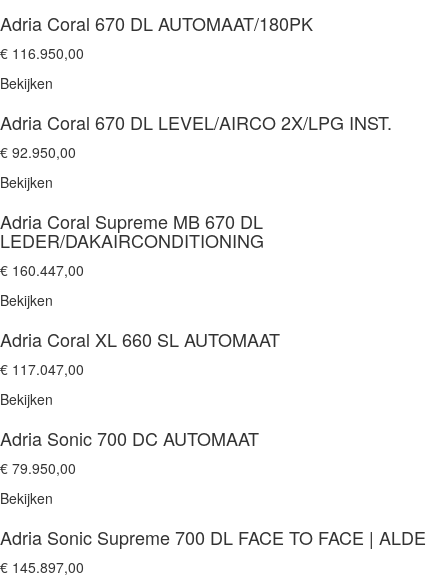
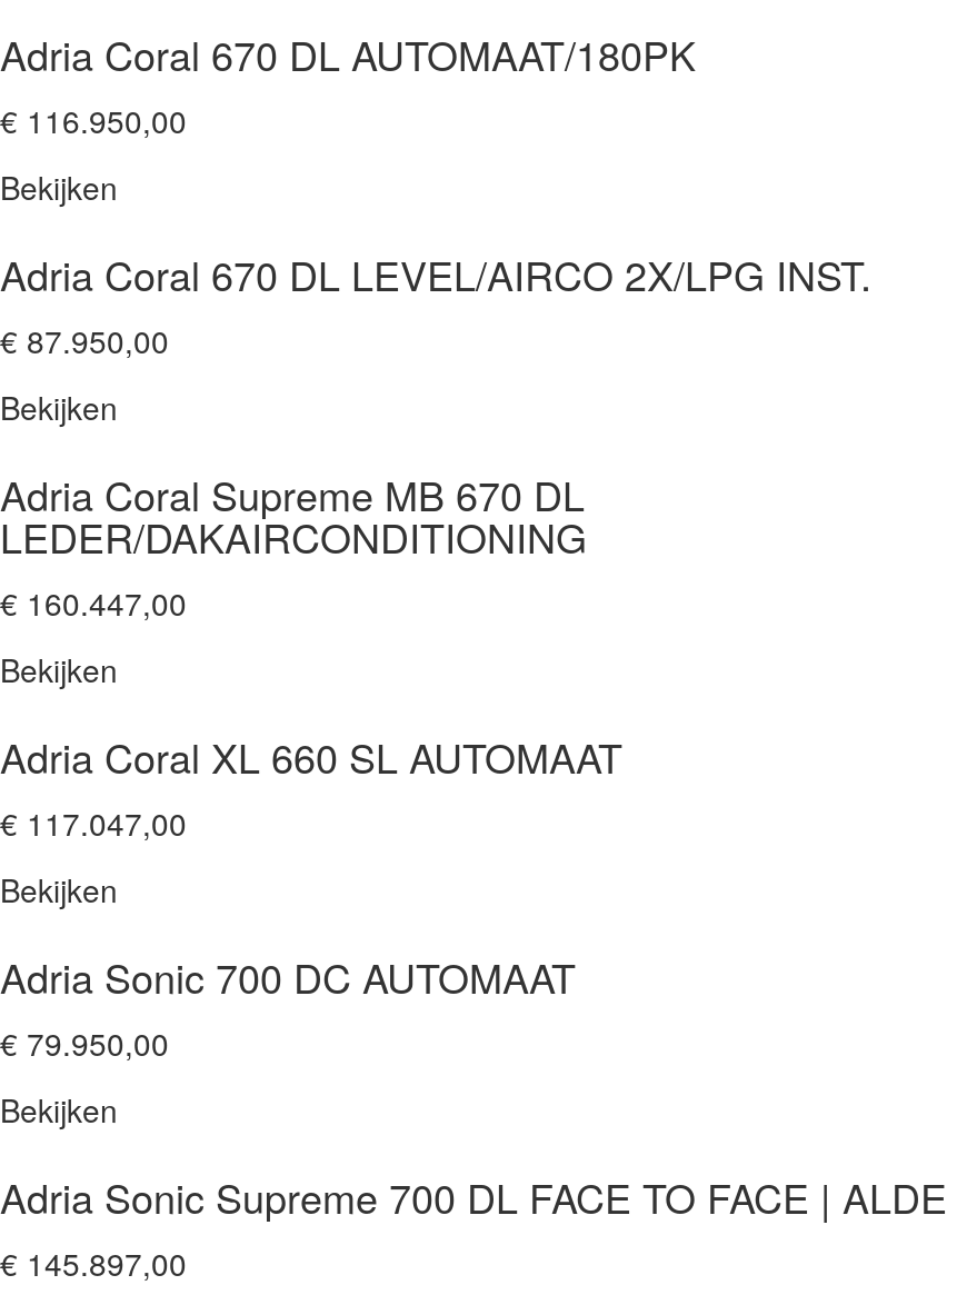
[0,142,76,162] € 92.950,00 -> [0,318,169,362] € 87.950,00

